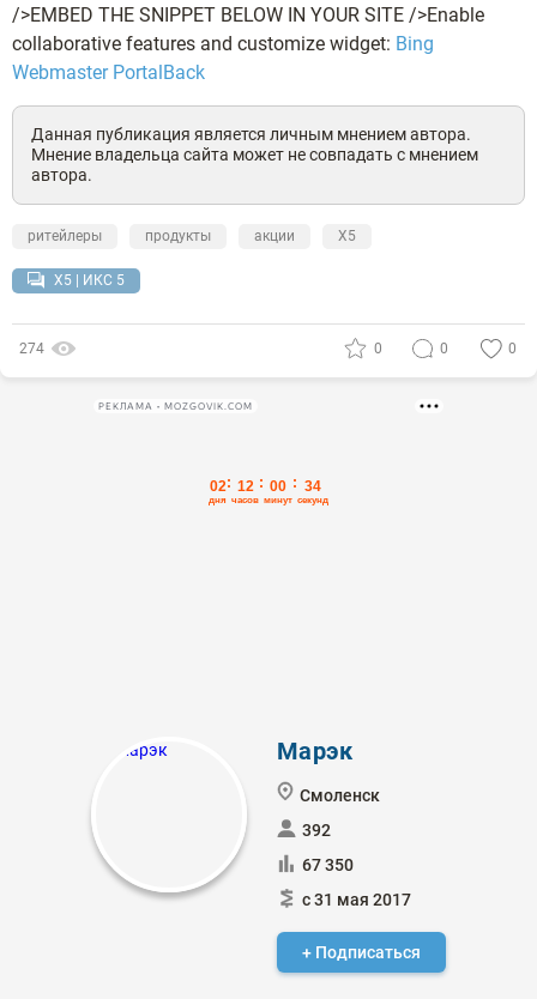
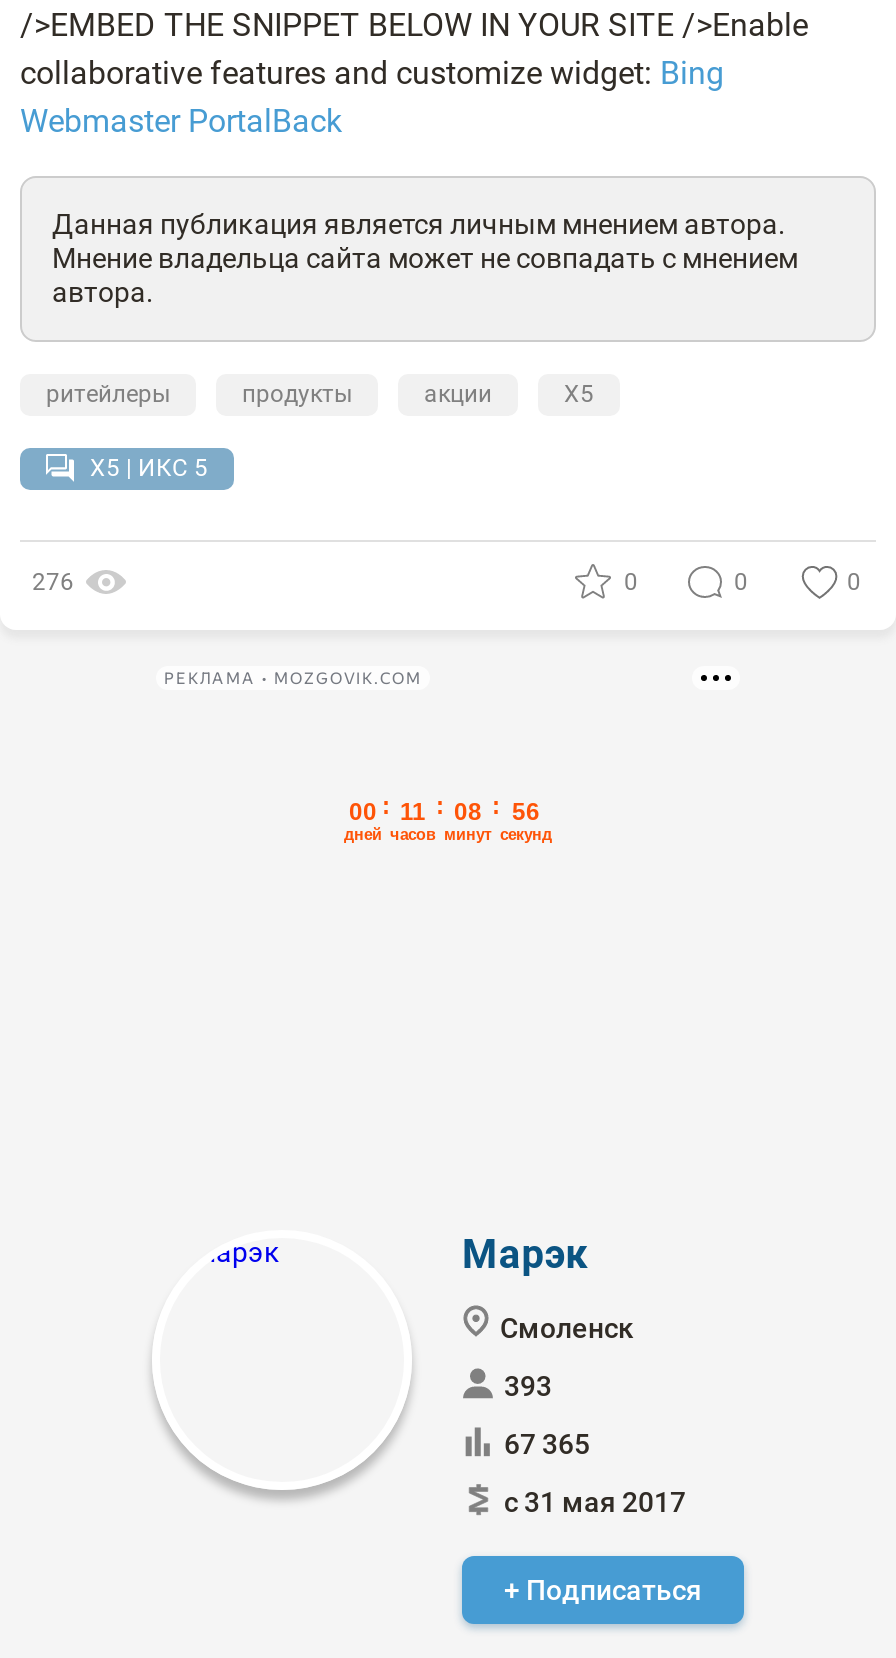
[19,340,44,357] 274 -> [32,568,74,596] 276
[302,821,331,840] 392 -> [504,1370,552,1402] 393
[302,855,354,875] 67 350 -> [504,1428,590,1460] 67 365

